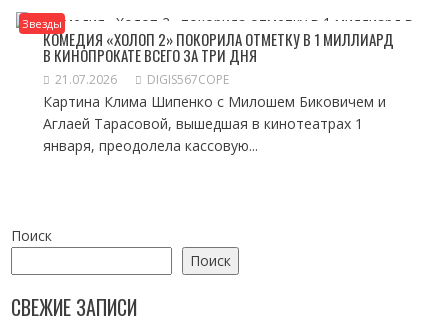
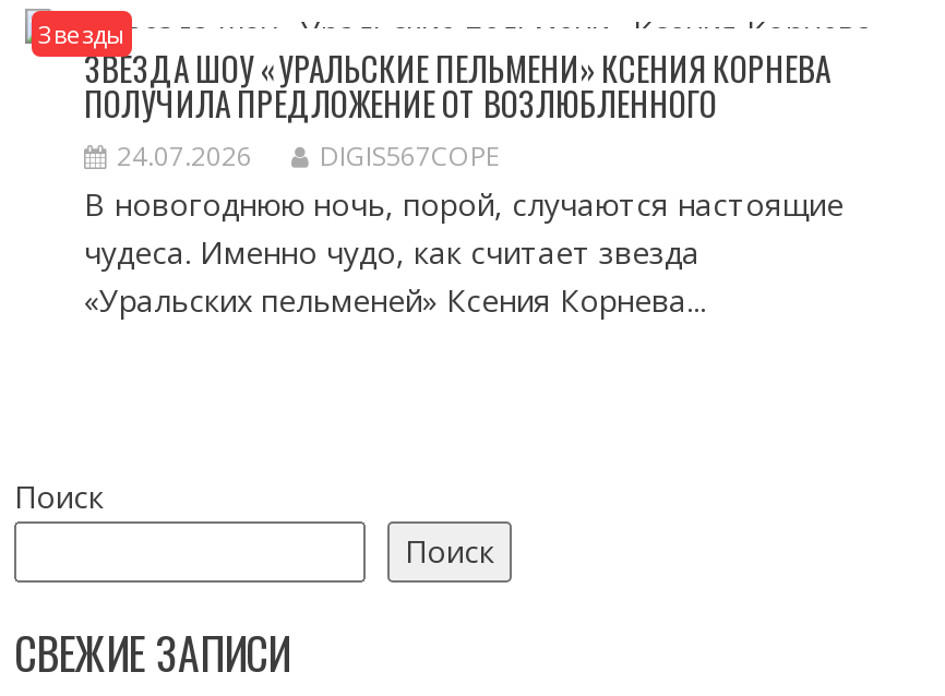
[43,28,394,88] КОМЕДИЯ «ХОЛОП 2» ПОКОРИЛА ОТМЕТКУ В 1 МИЛЛИАРД | В КИНОПРОКАТЕ ВСЕГО ЗА ТРИ ДНЯ | 21.07.2026 -> [84,44,830,175] ЗВЕЗДА ШОУ «УРАЛЬСКИЕ ПЕЛЬМЕНИ» КСЕНИЯ КОРНЕВА | ПОЛУЧИЛА ПРЕДЛОЖЕНИЕ ОТ ВОЗЛЮБЛЕННОГО | 24.07.2026
[43,92,386,155] Картина Клима Шипенко с Милошем Биковичем и | Аглаей Тарасовой, вышедшая в кинотеатрах 1 | января, преодолела кассовую... -> [84,183,844,321] В новогоднюю ночь, порой, случаются настоящие | чудеса. Именно чудо, как считает звезда | «Уральских пельменей» Ксения Корнева...

